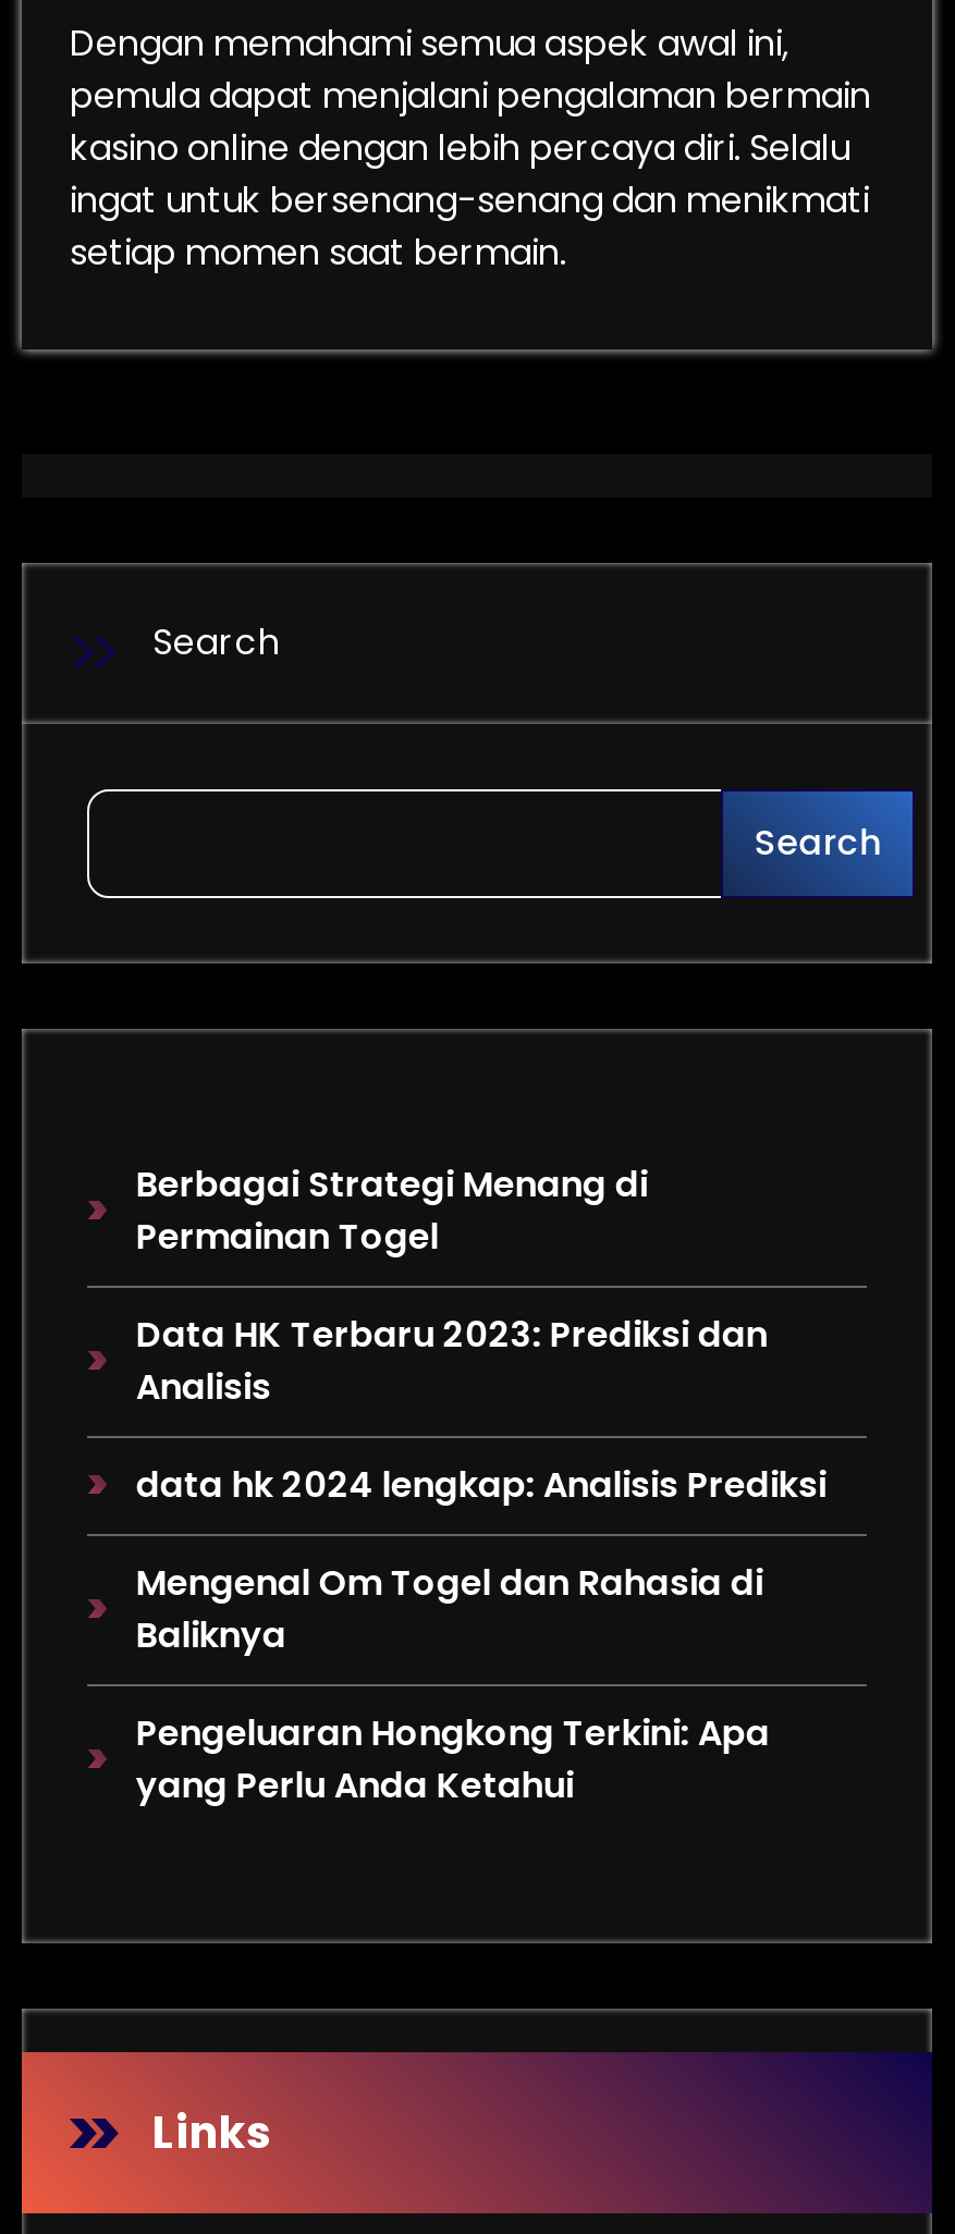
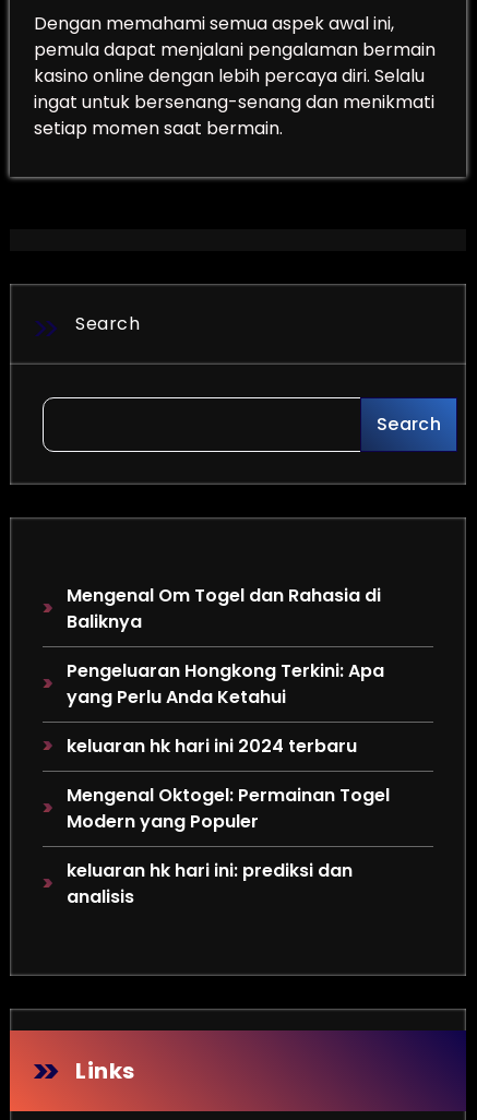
[136,1159,826,1510] Berbagai Strategi Menang di | Permainan Togel | Data HK Terbaru 2023: Prediksi dan | Analisis | data hk 2024 lengkap: Analisis Prediksi -> none
moved [136,1557,770,1810] -> [67,583,385,709]: Mengenal Om Togel dan Rahasia di | Baliknya | Pengeluaran Hongkong Terkini: Apa | yang Perlu Anda Ketahui
none -> [67,733,390,909] keluaran hk hari ini 2024 terbaru | Mengenal Oktogel: Permainan Togel | Modern yang Populer | keluaran hk hari ini: prediksi dan | analisis

